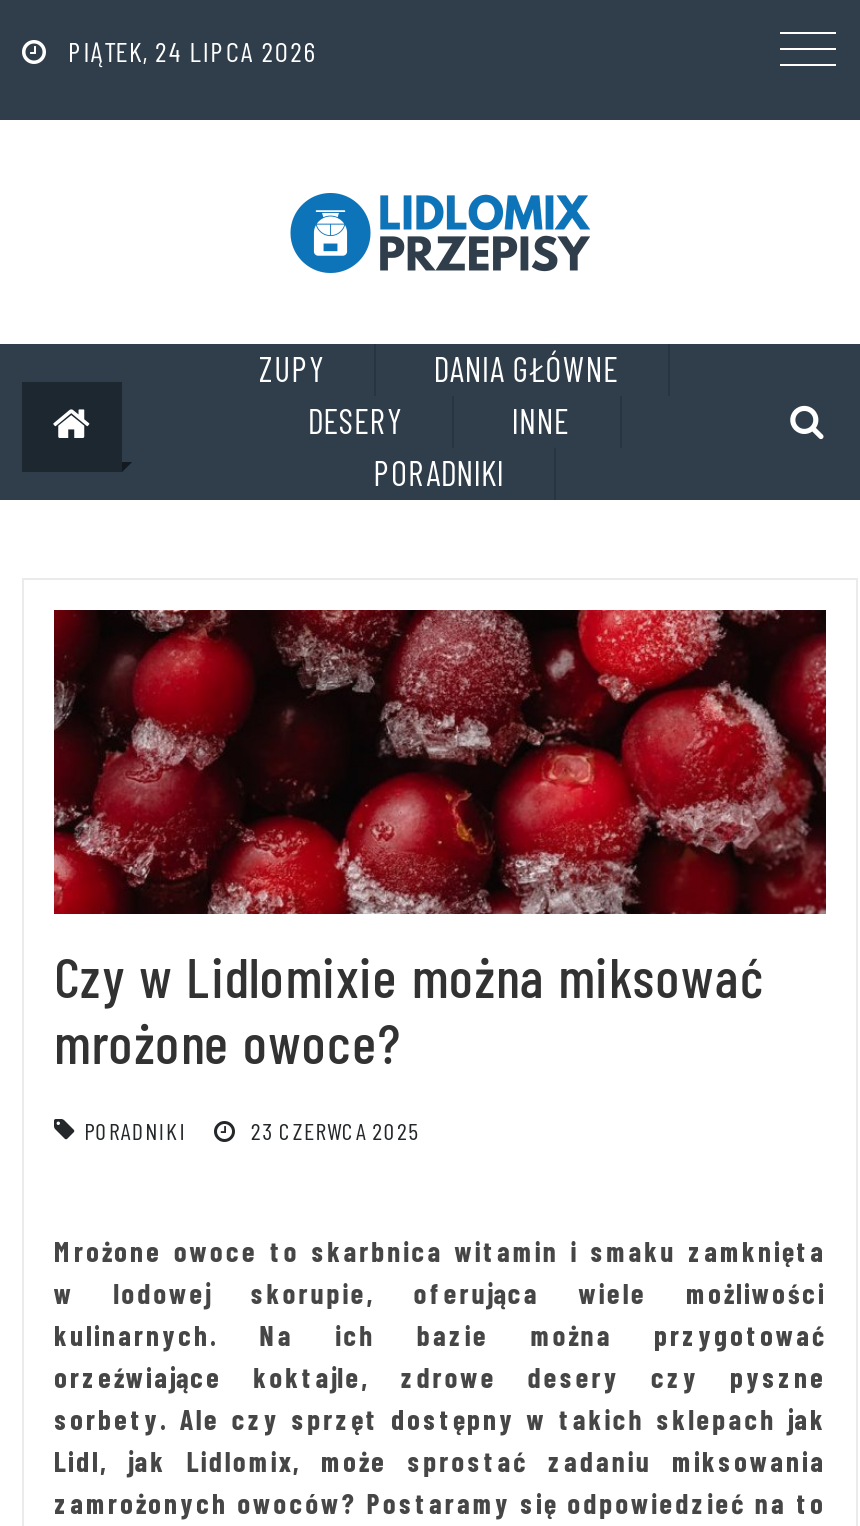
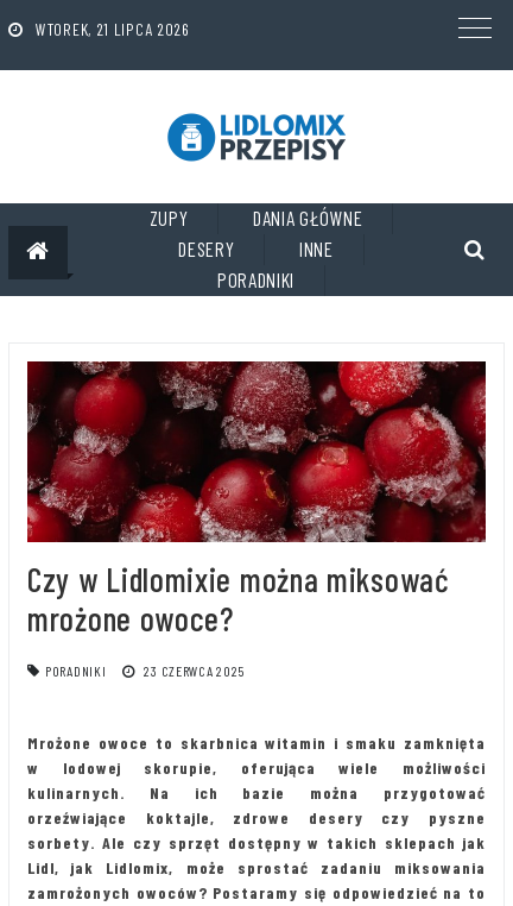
[68,33,317,67] PIĄTEK, 24 LIPCA 2026 -> [36,18,190,39] WTOREK, 21 LIPCA 2026

